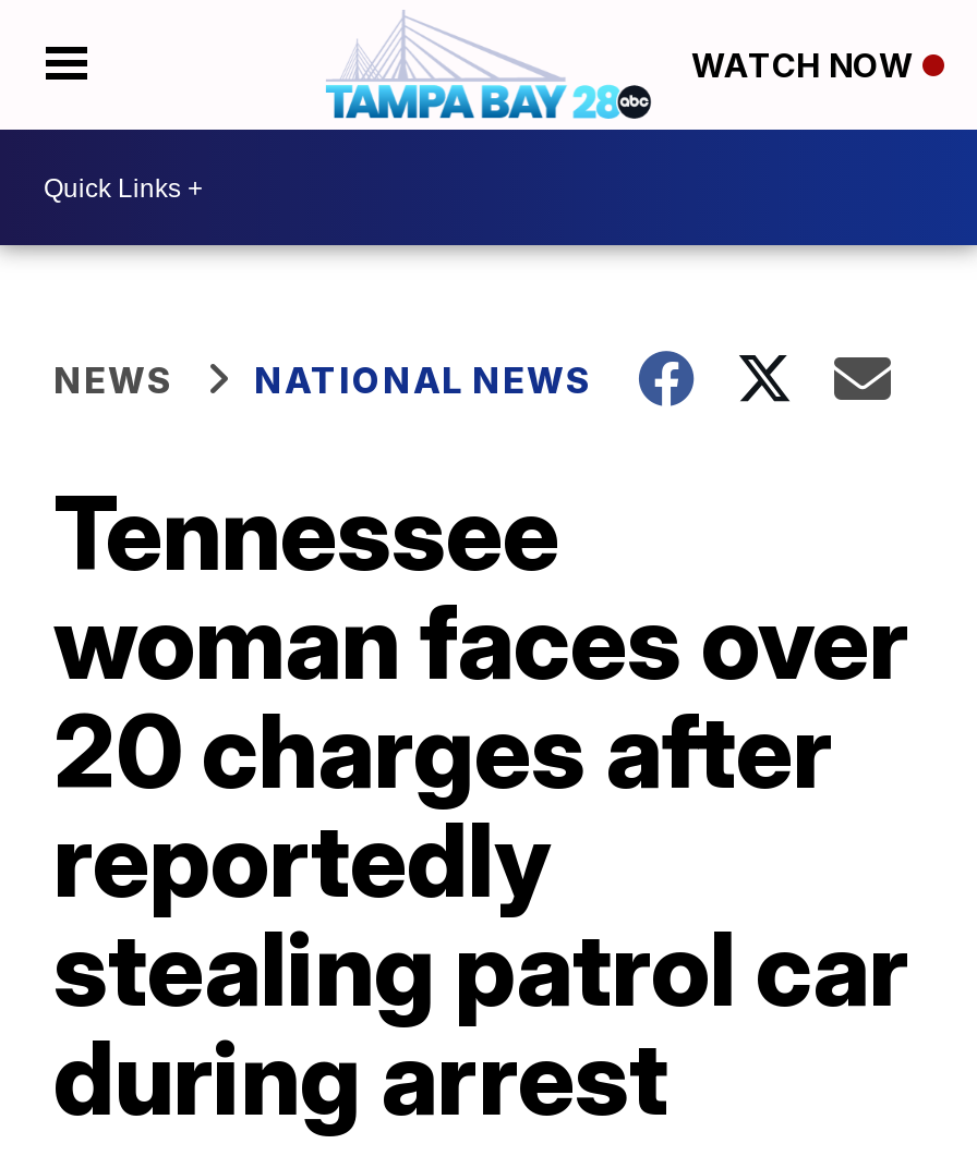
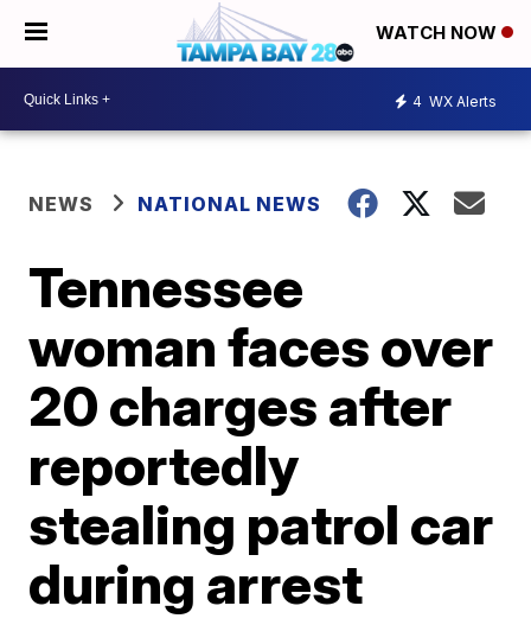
none -> [412,92,497,110] 4 WX Alerts

